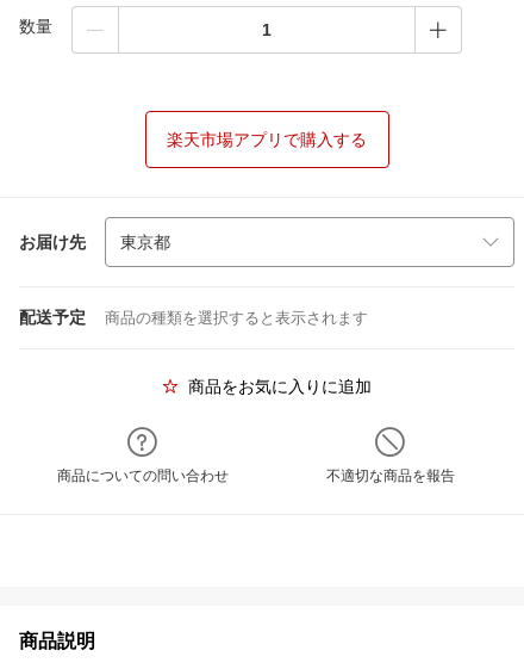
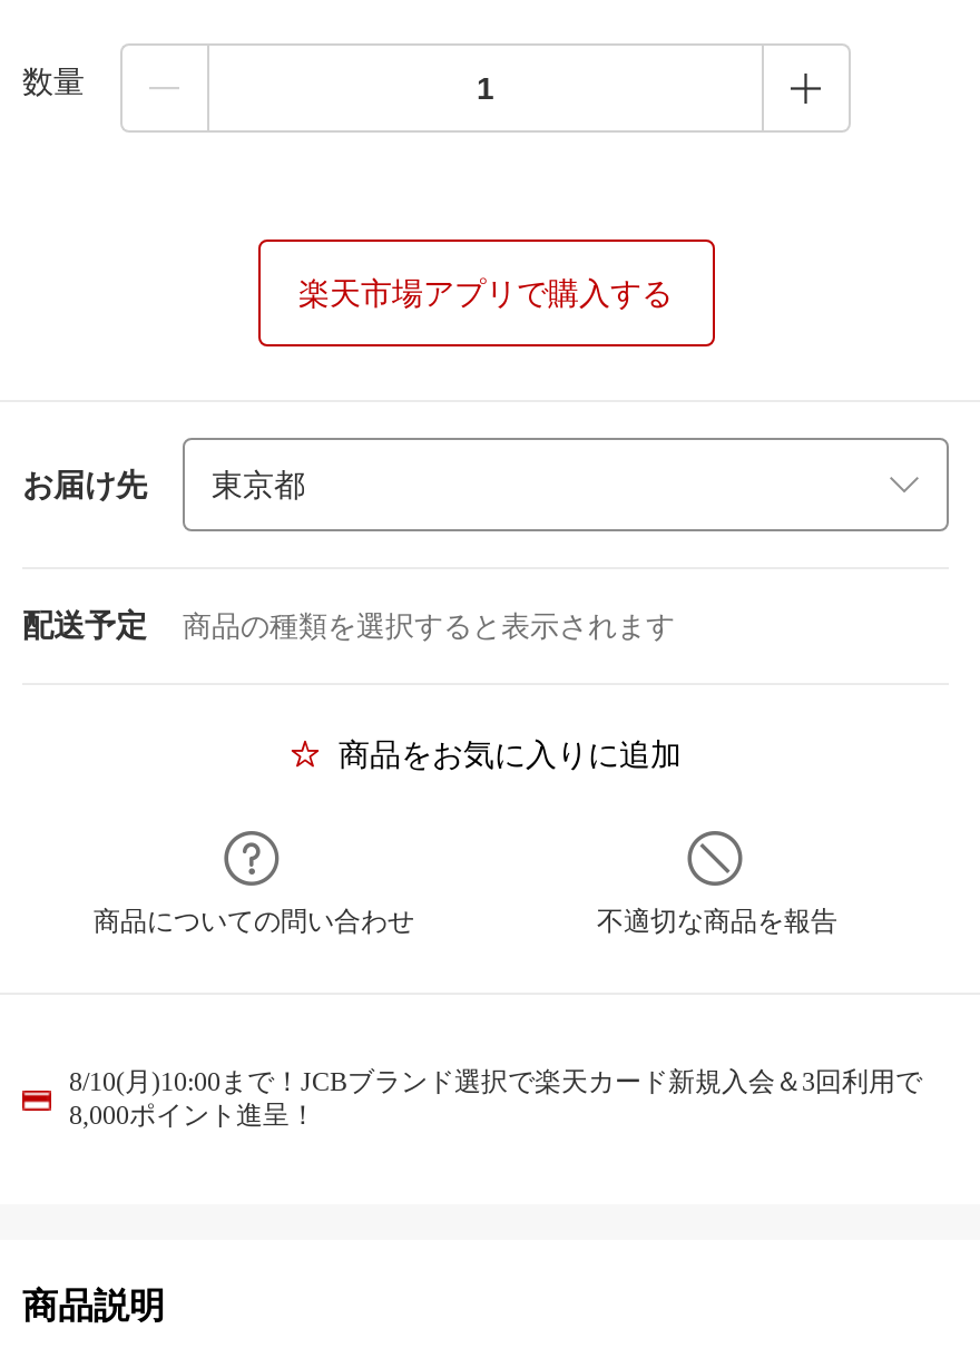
none -> [69,1066,922,1131] 8/10(月)10:00まで！JCBブランド選択で楽天カード新規入会＆3回利用で | 8,000ポイント進呈！

